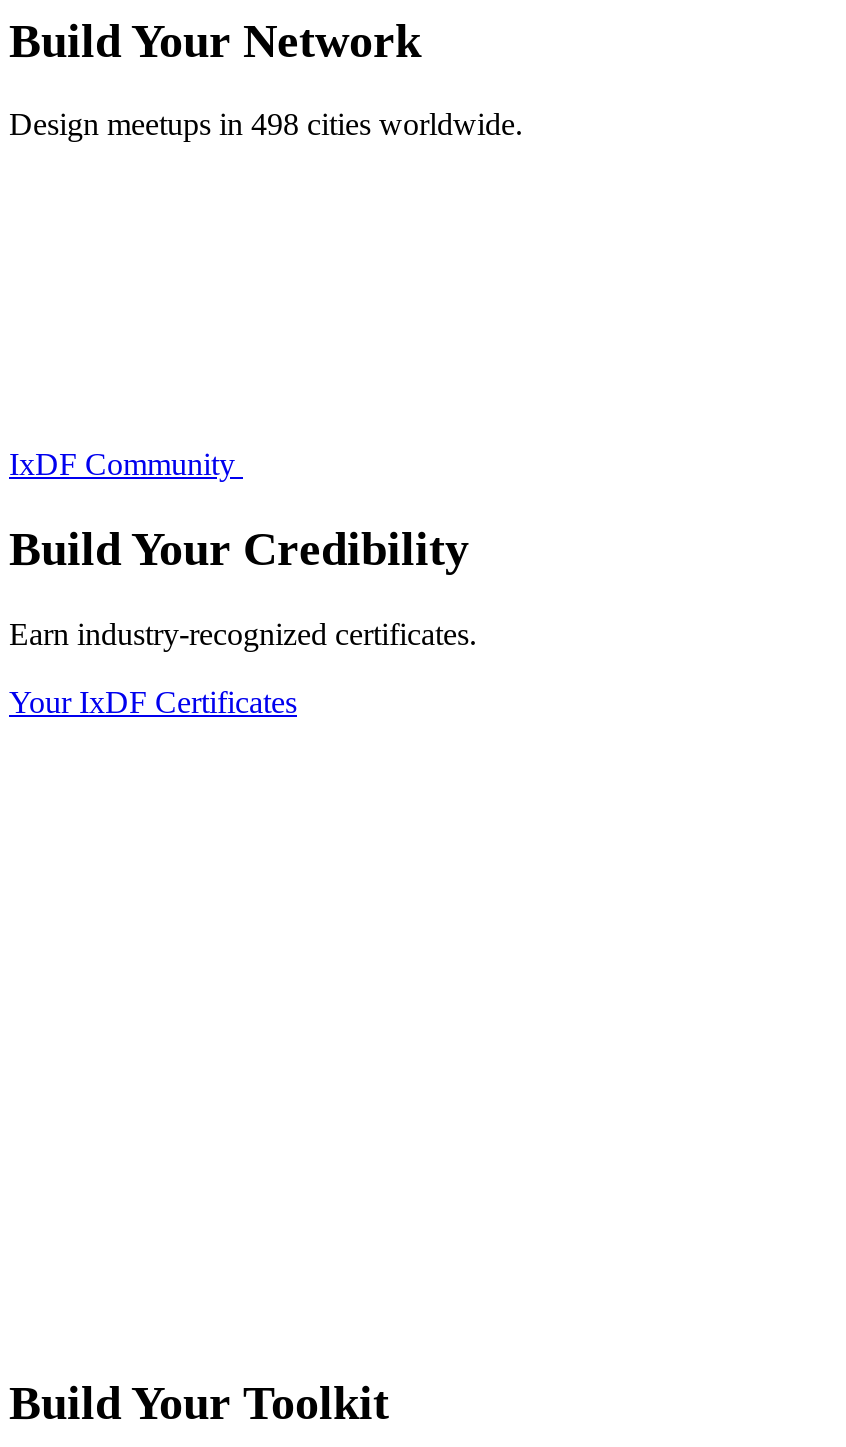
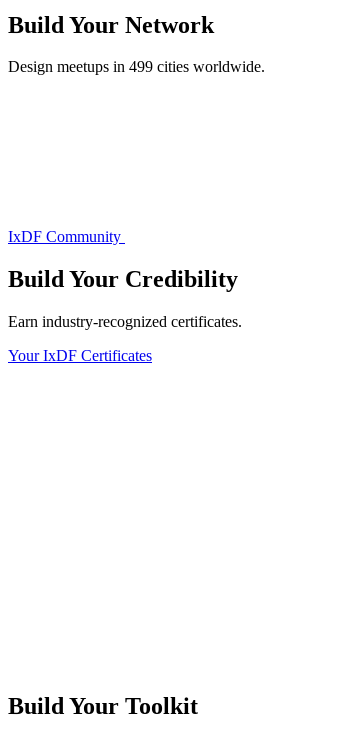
[9,108,523,142] Design meetups in 498 cities worldwide. -> [8,58,265,75] Design meetups in 499 cities worldwide.

